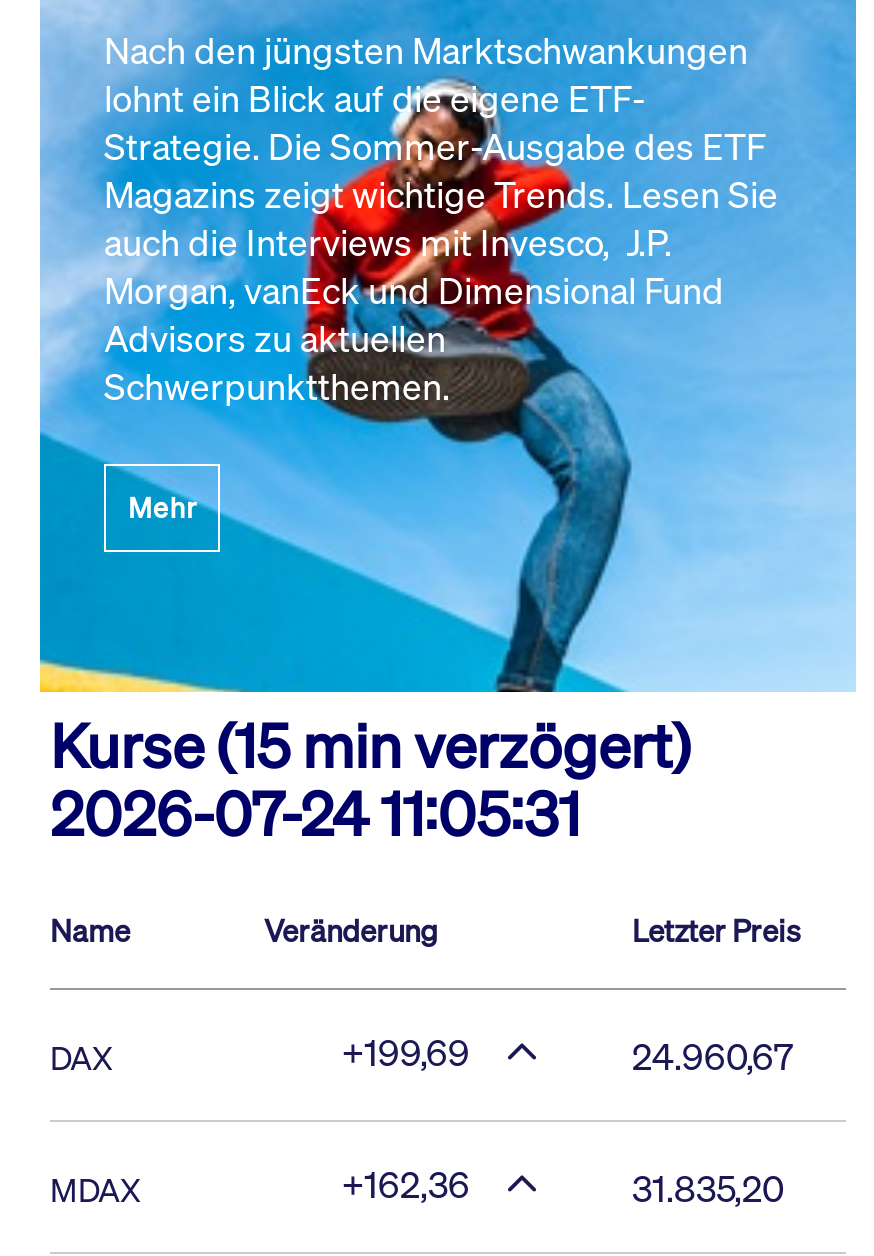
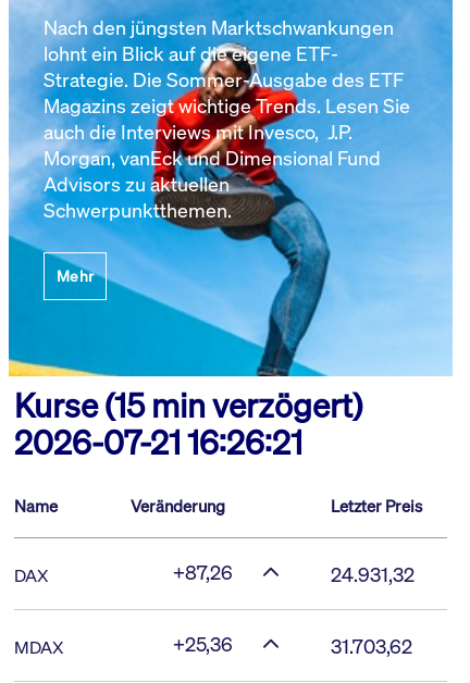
[50,774,580,854] 2026-07-24 11:05:31 -> [14,421,302,464] 2026-07-21 16:26:21
[342,1028,470,1076] +199,69 -> [173,559,233,585] +87,26
[632,1032,794,1080] 24.960,67 -> [331,561,415,587] 24.931,32
[342,1160,470,1208] +162,36 -> [173,631,233,657] +25,36
[632,1164,784,1212] 31.835,20 -> [331,633,412,659] 31.703,62

